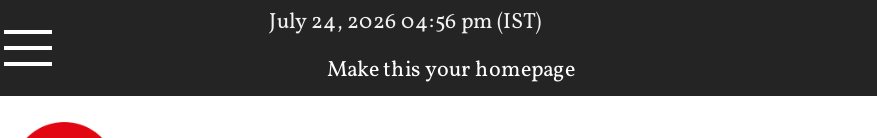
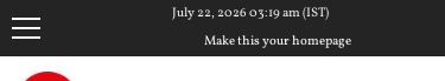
[269,8,541,38] July 24, 2026 04:56 pm (IST) -> [171,5,328,22] July 22, 2026 03:19 am (IST)

